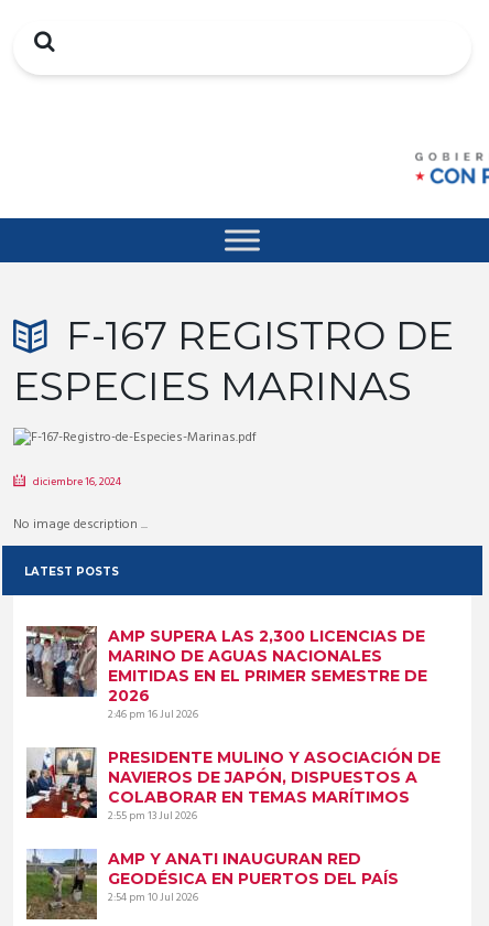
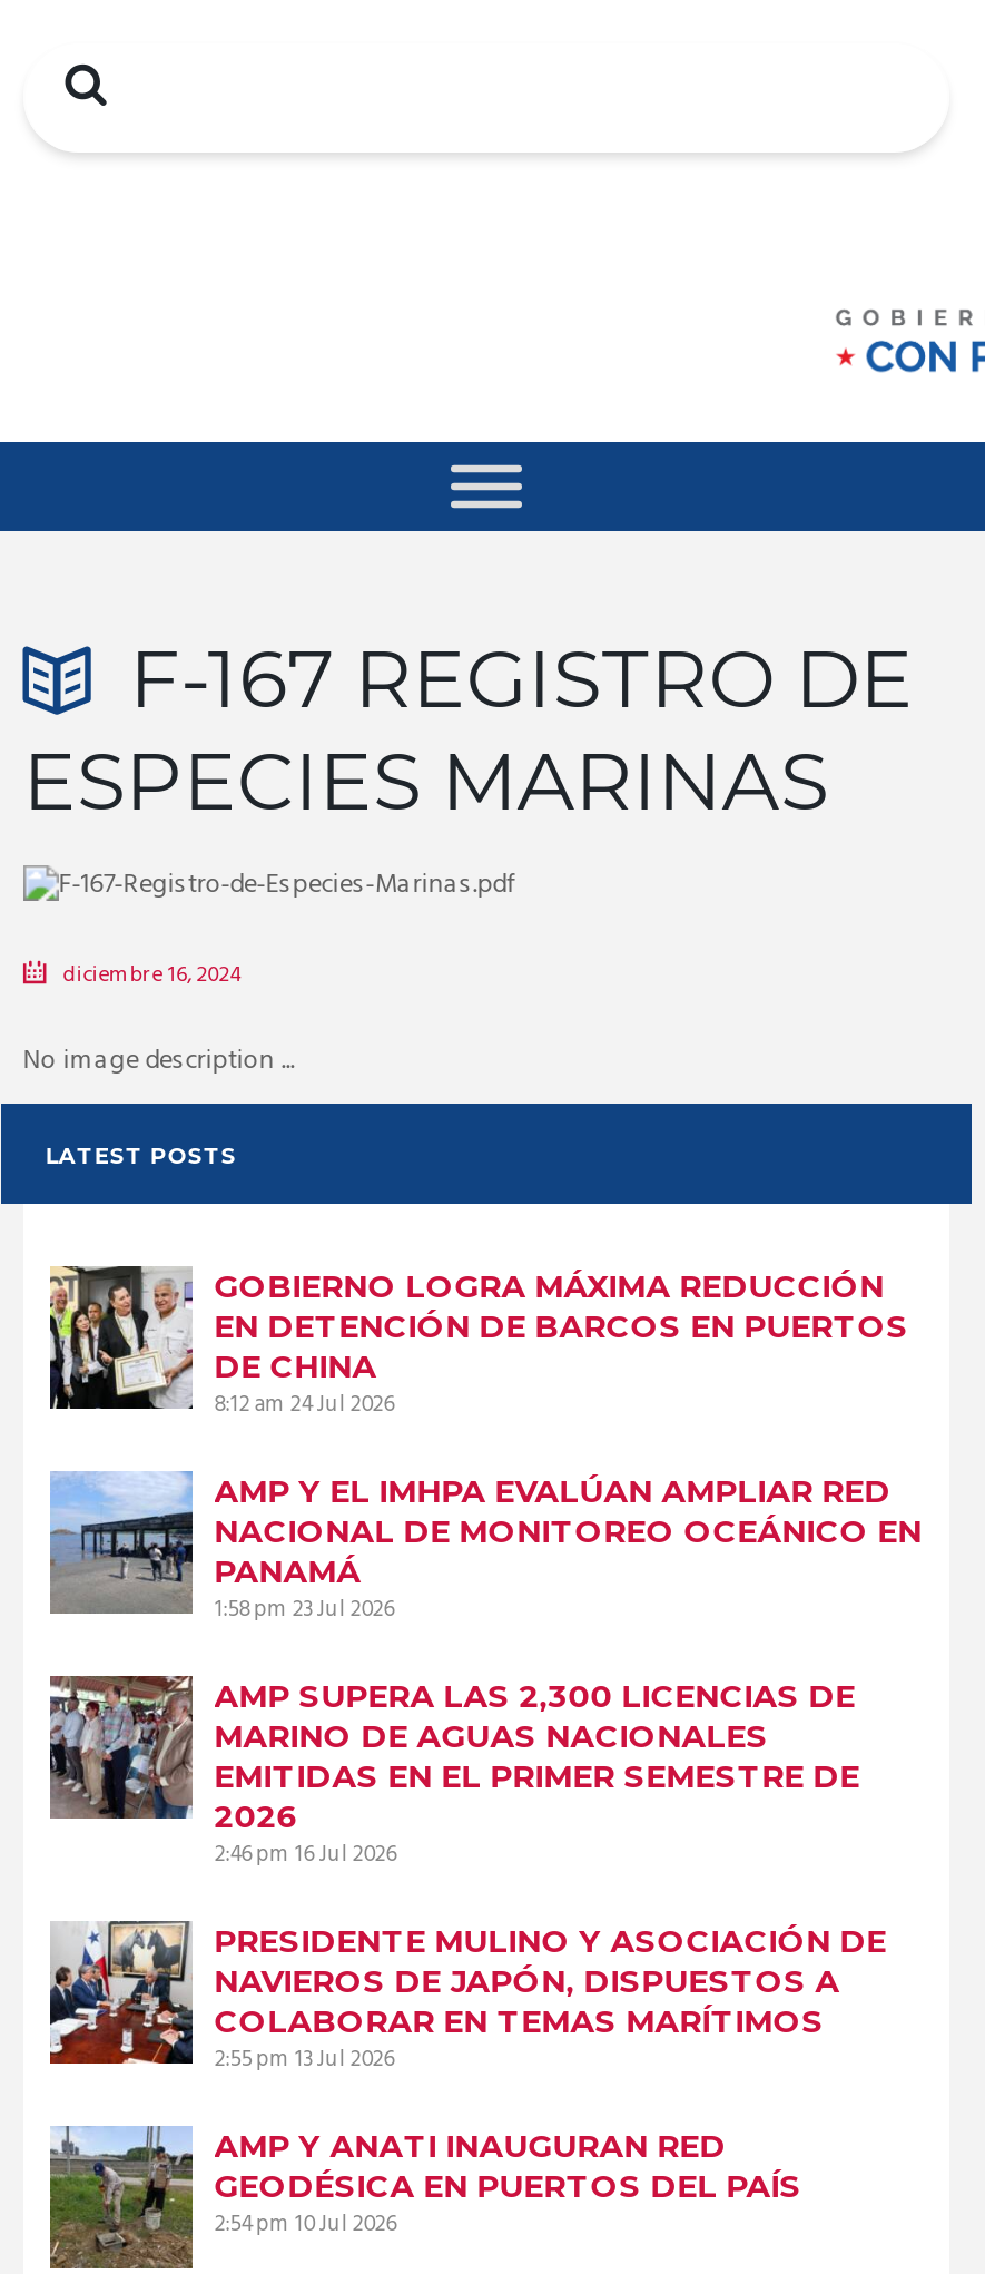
none -> [48,1266,922,1629] [image] | GOBIERNO LOGRA MÁXIMA REDUCCIÓN | EN DETENCIÓN DE BARCOS EN PUERTOS | DE CHINA | 8:12 am 24 Jul 2026 | AMP Y EL IMHPA EVALÚAN AMPLIAR RED | NACIONAL DE MONITOREO OCEÁNICO EN | PANAMÁ | 1:58 pm 23 Jul 2026
none -> [50,1471,181,1616] [image]

